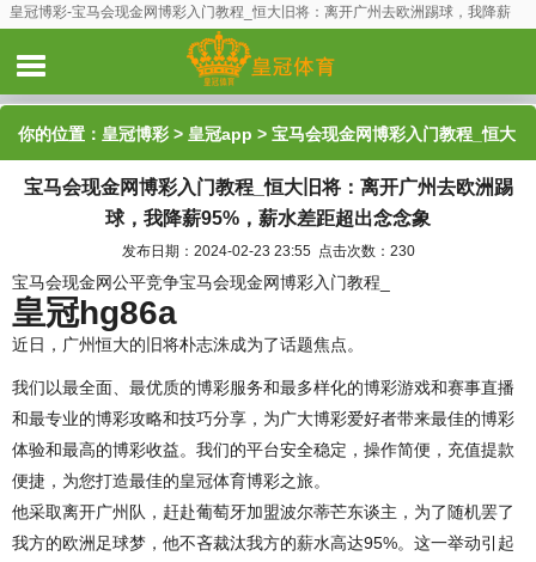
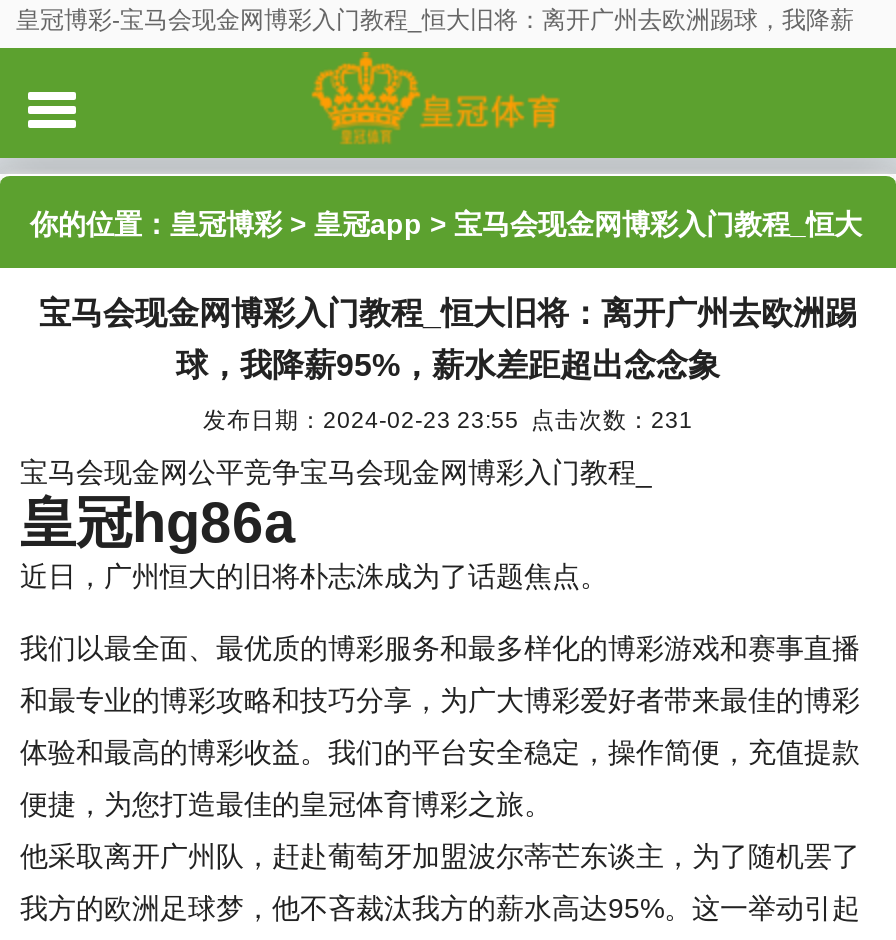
[121,243,415,258] 发布日期：2024-02-23 23:55 点击次数：230 -> [203,406,693,432] 发布日期：2024-02-23 23:55 点击次数：231

